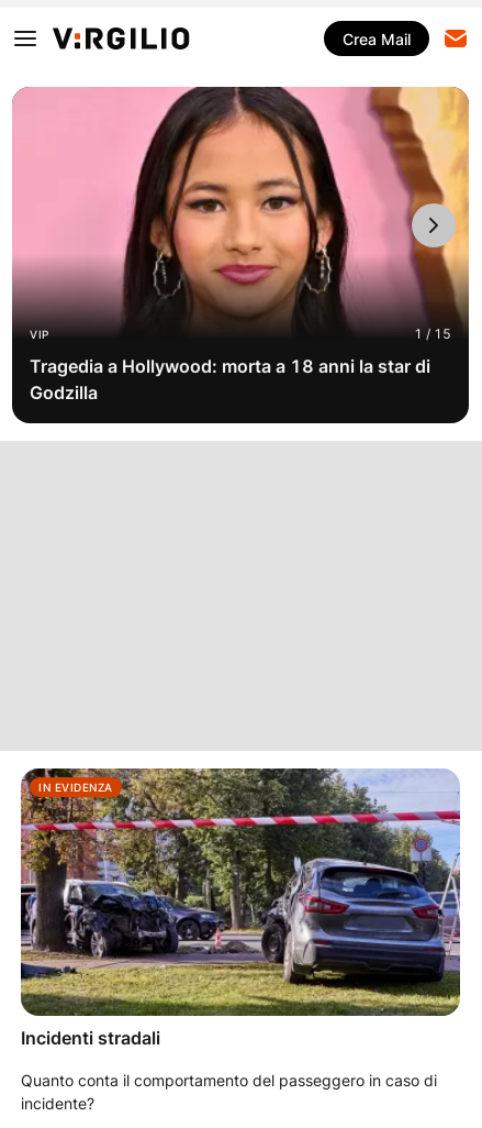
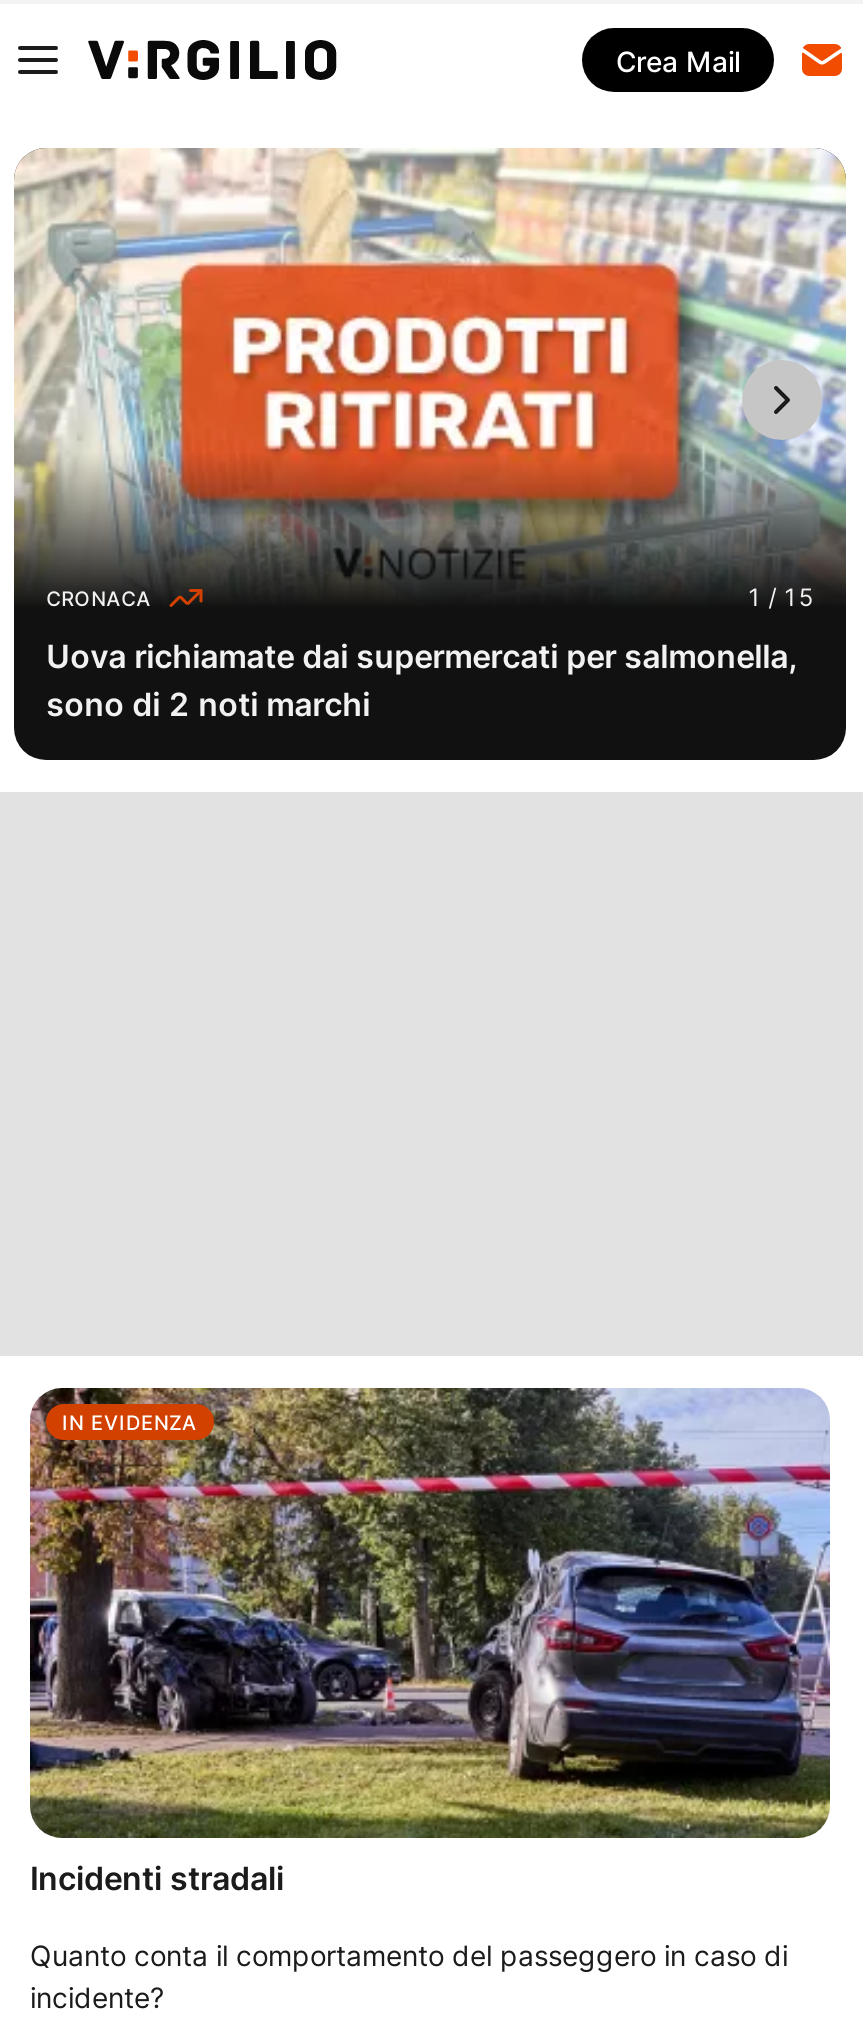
[12,86,470,340] [image] | VIP -> [14,148,848,609] [image] | CRONACA
[30,355,431,404] Tragedia a Hollywood: morta a 18 anni la star di | Godzilla -> [46,636,798,724] Uova richiamate dai supermercati per salmonella, | sono di 2 noti marchi

